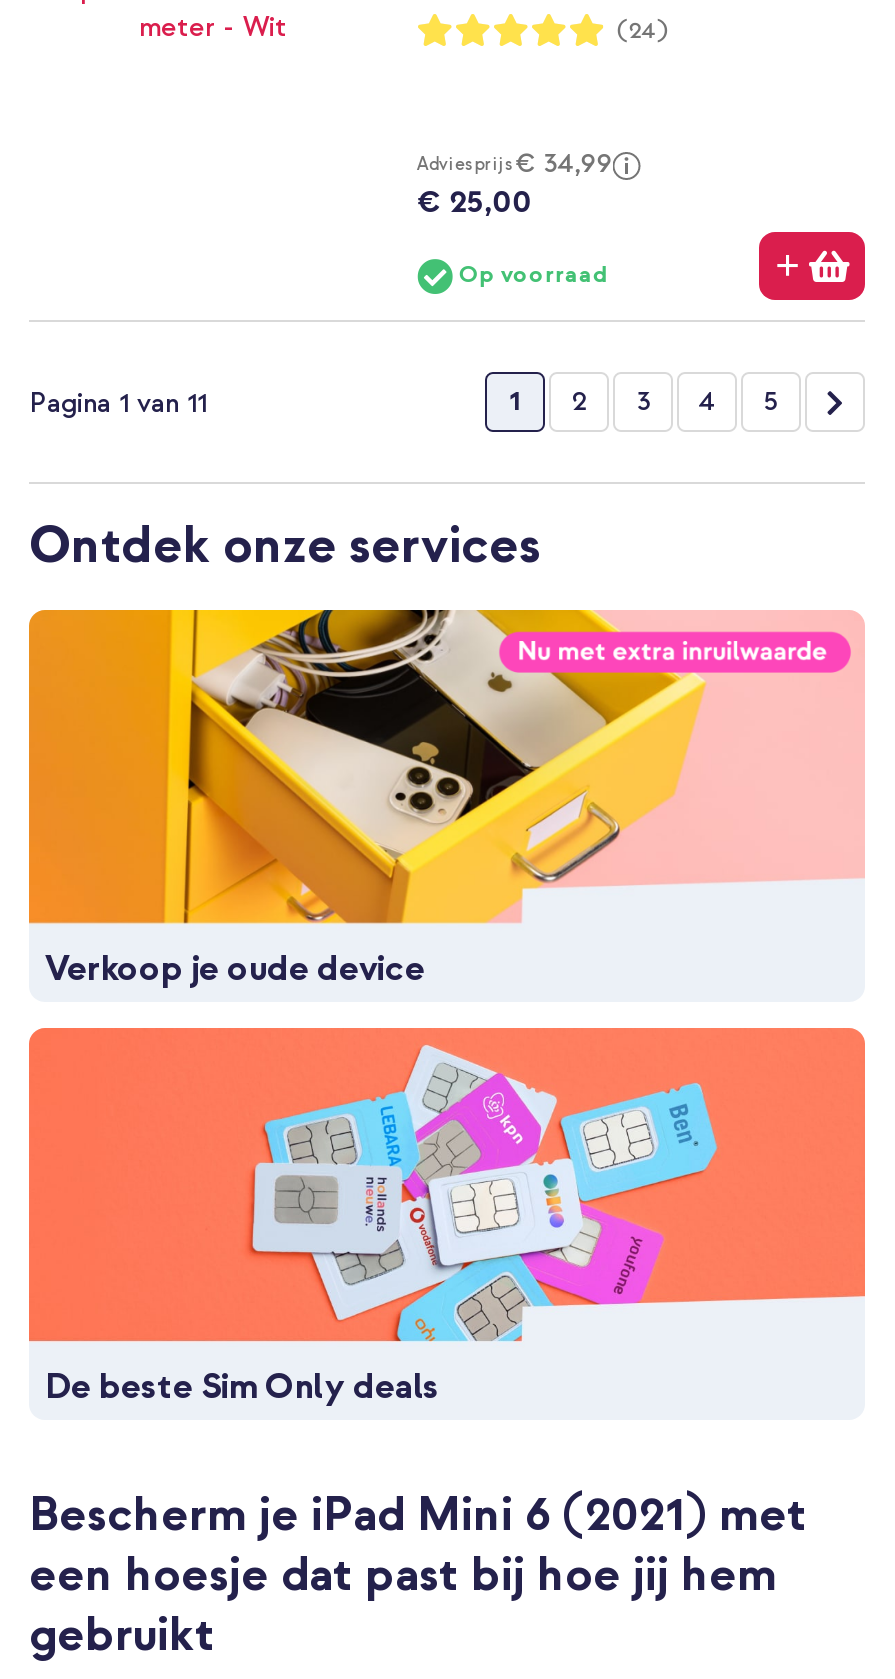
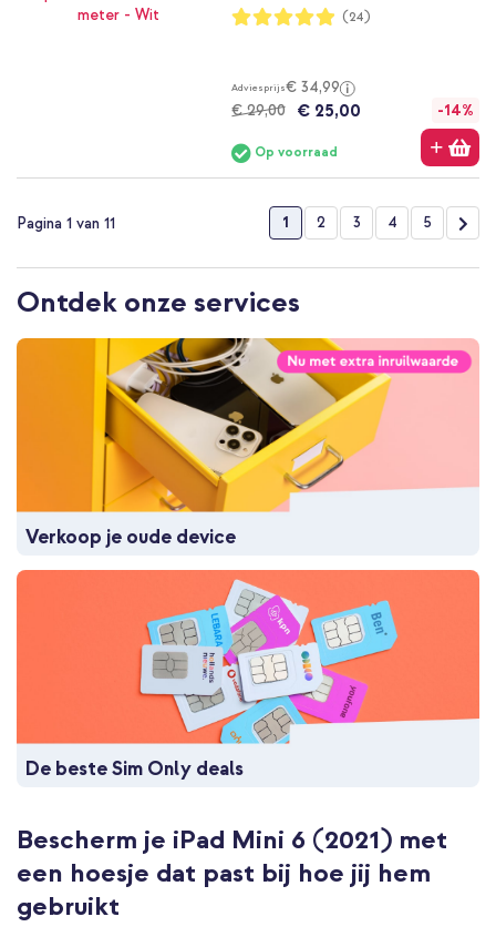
[417,182,533,222] € 25,00 -> [231,99,474,122] € 29,00 € 25,00 | -14%

